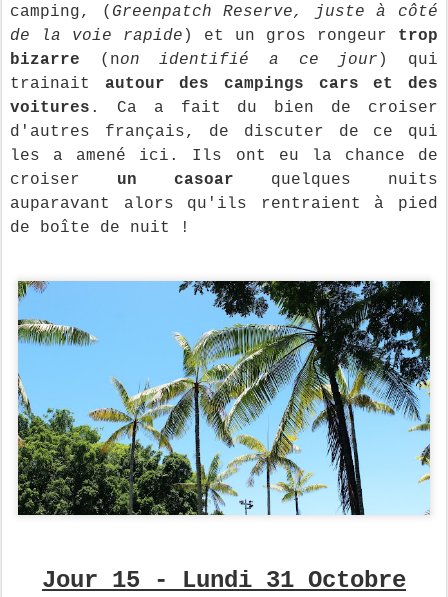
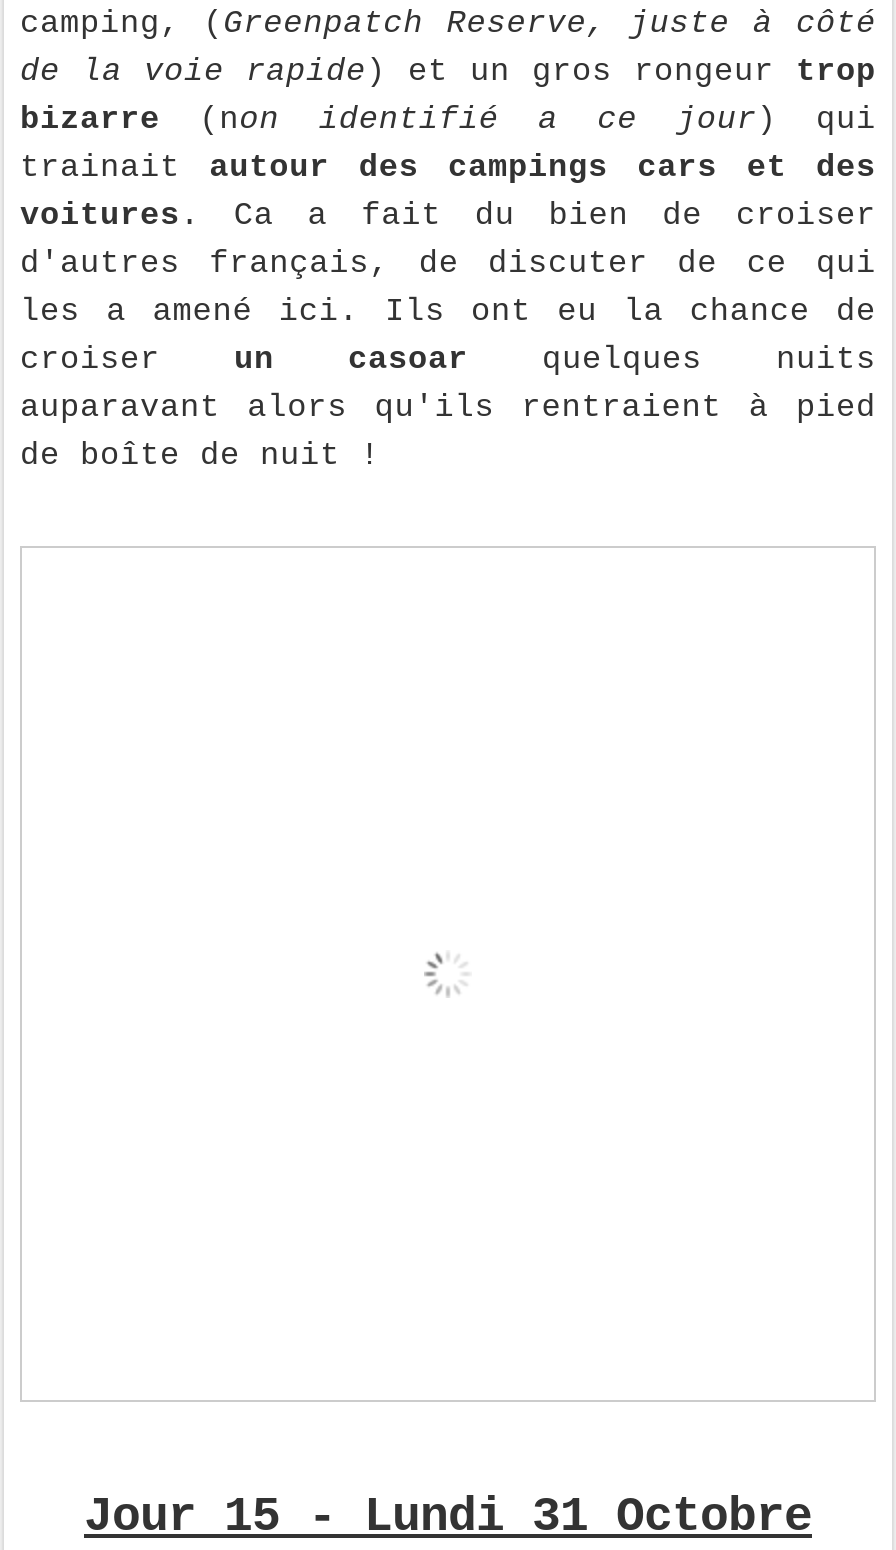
[17,279,432,517] [image] -> none

